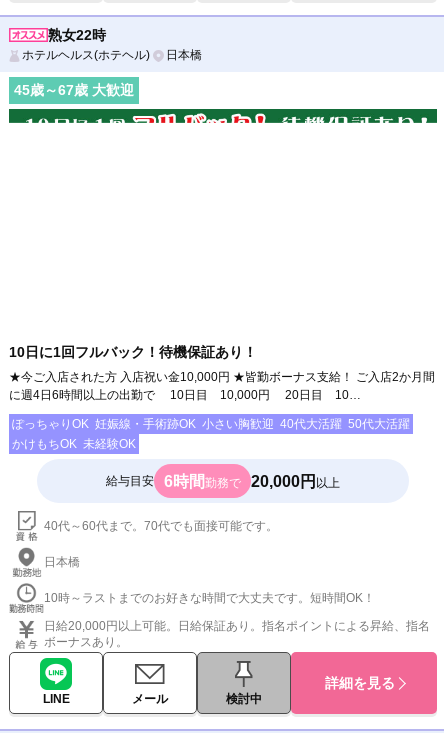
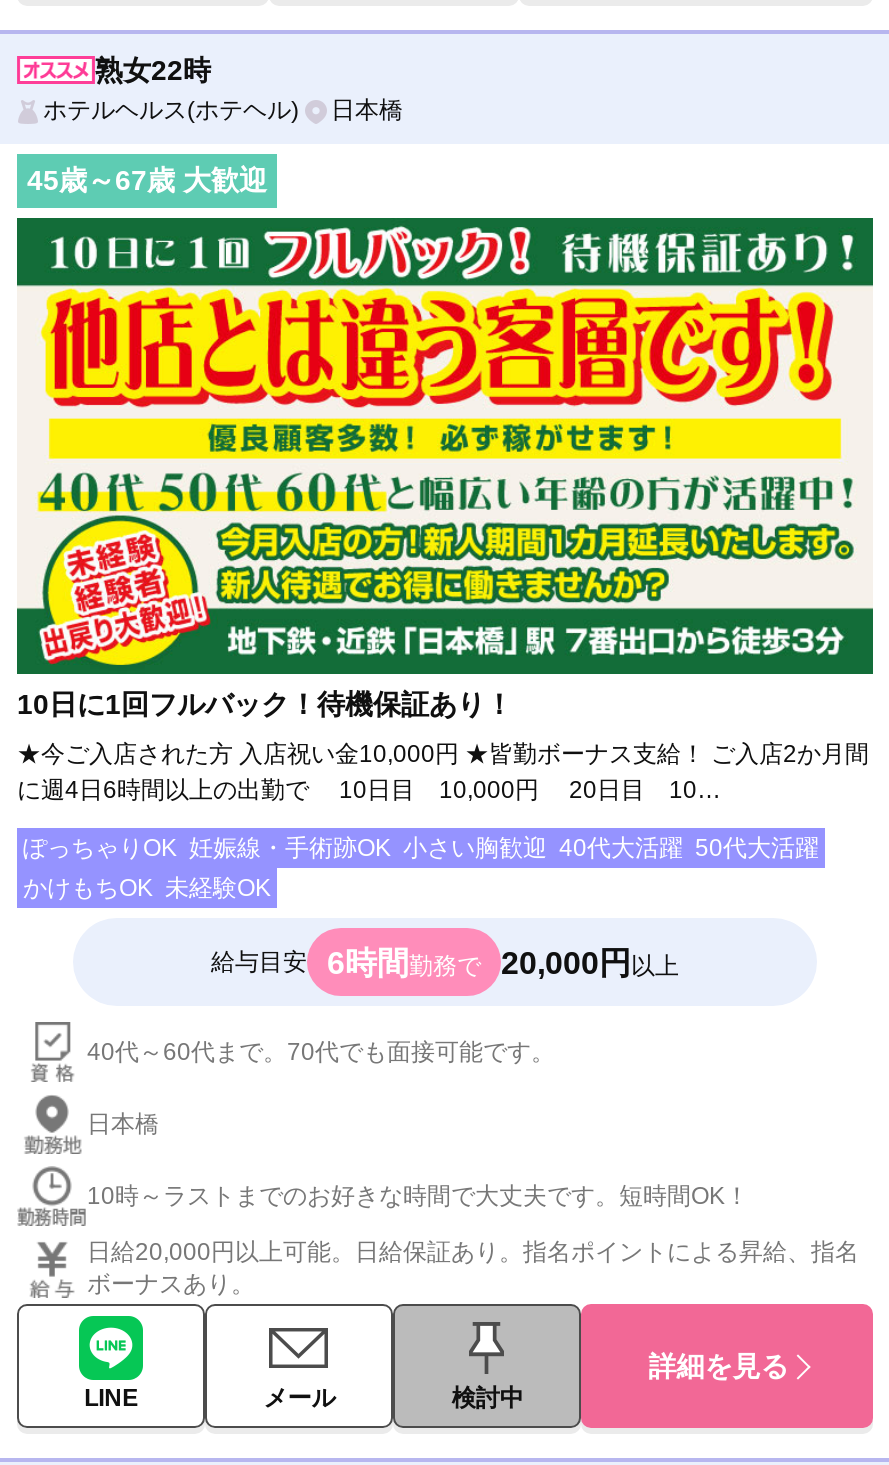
none -> [15,244,875,676] [image]

